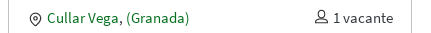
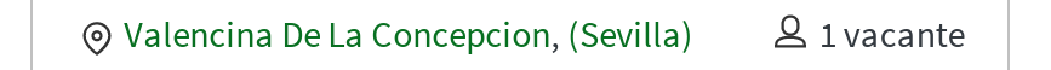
[47,8,190,27] Cullar Vega, (Granada) -> [124,11,694,56] Valencina De La Concepcion, (Sevilla)

